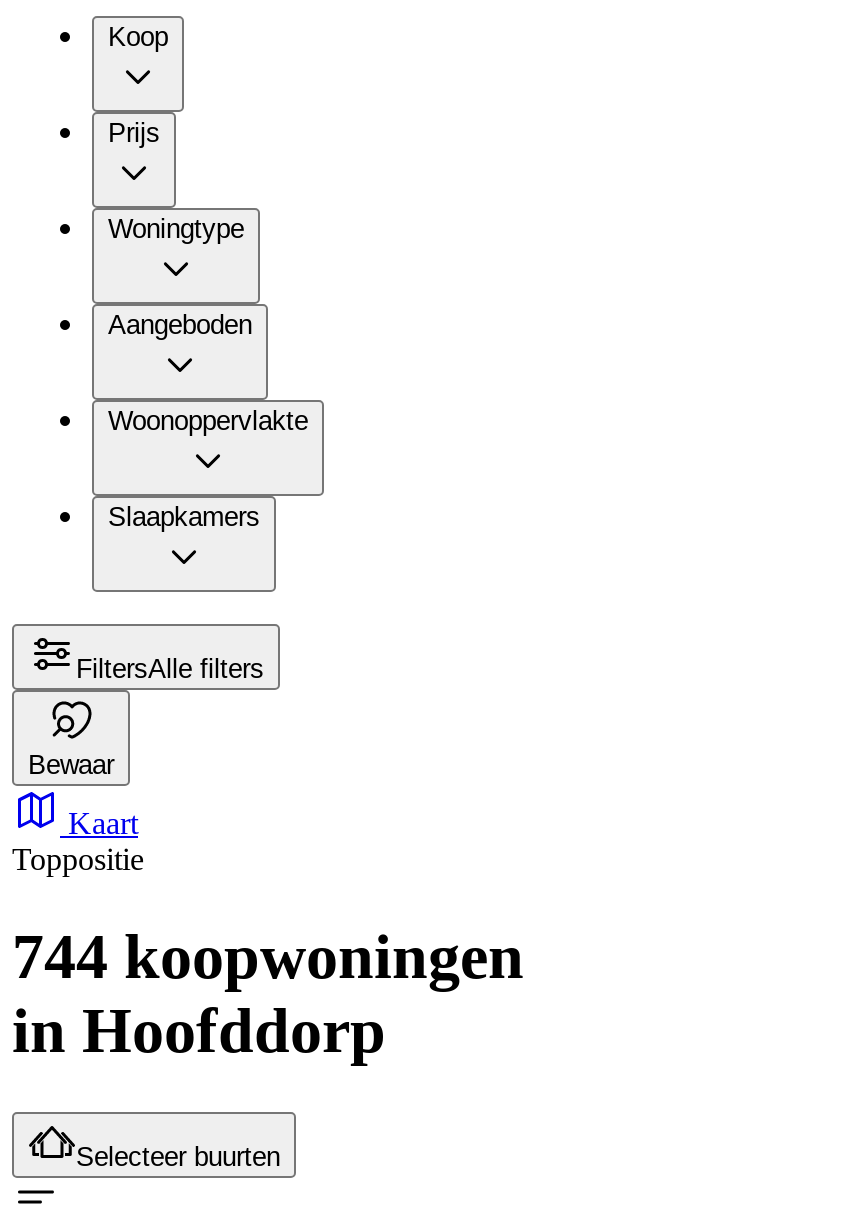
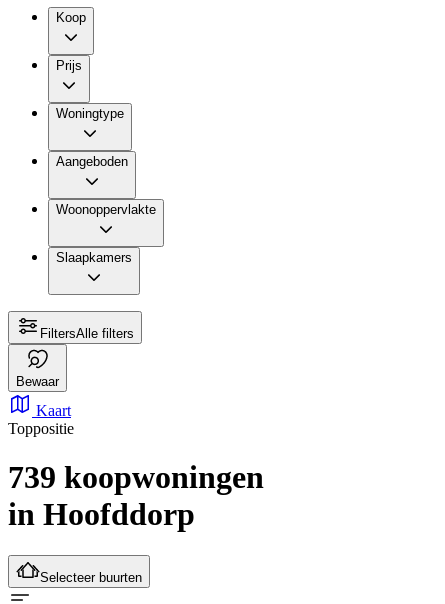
[12,920,524,992] 744 koopwoningen -> [8,459,264,495] 739 koopwoningen

